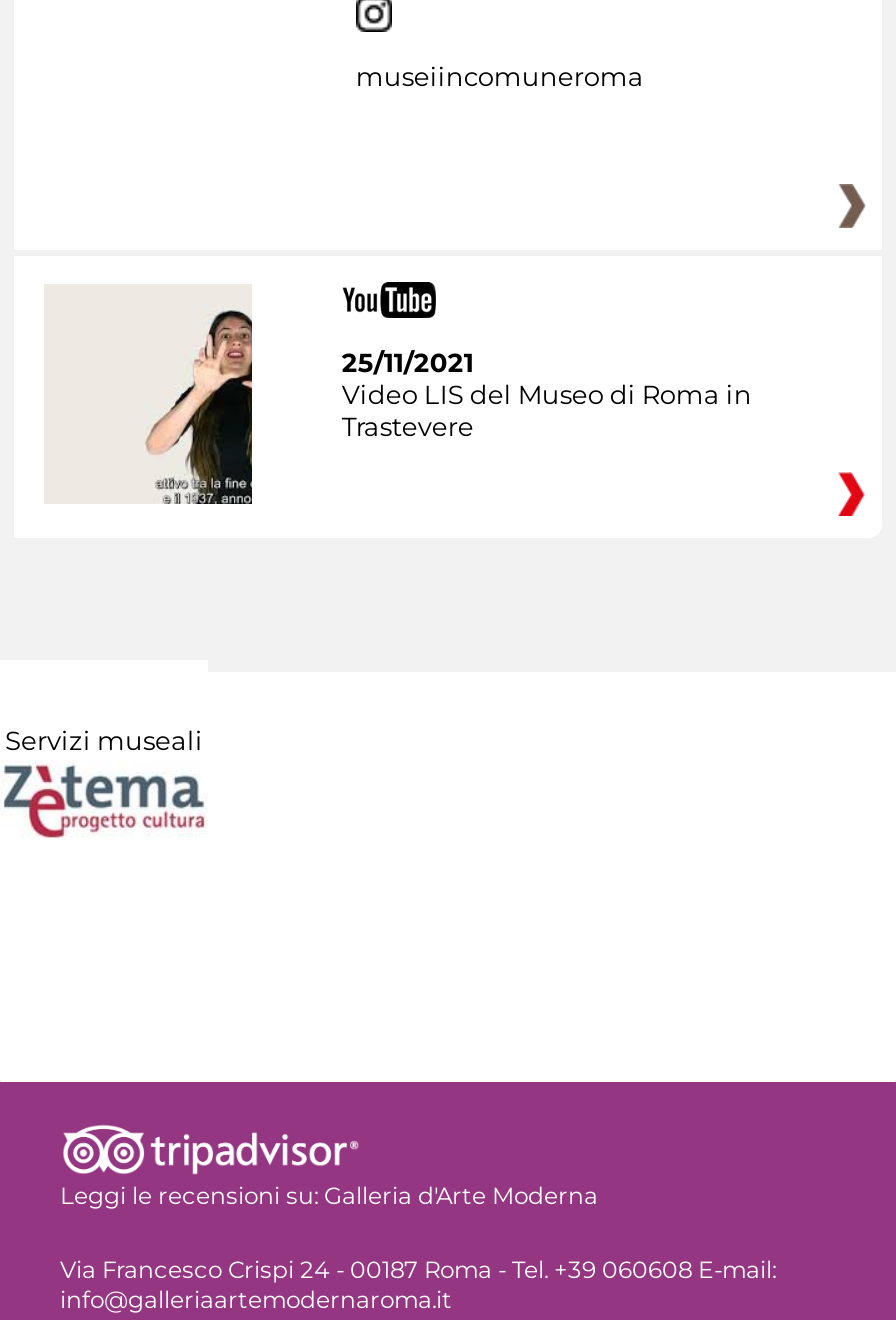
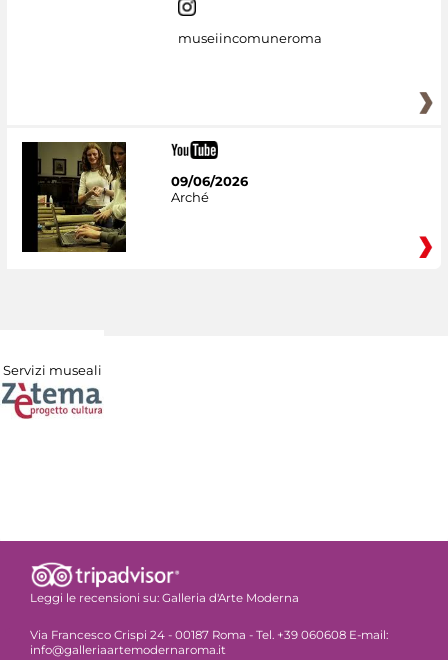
[44,284,254,506] [image] -> [21,141,127,253] [image]
[342,347,752,443] 25/11/2021 | Video LIS del Museo di Roma in | Trastevere -> [171,173,248,205] 09/06/2026 | Arché

